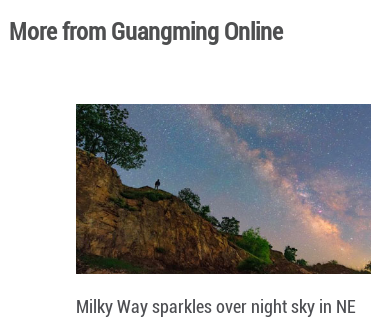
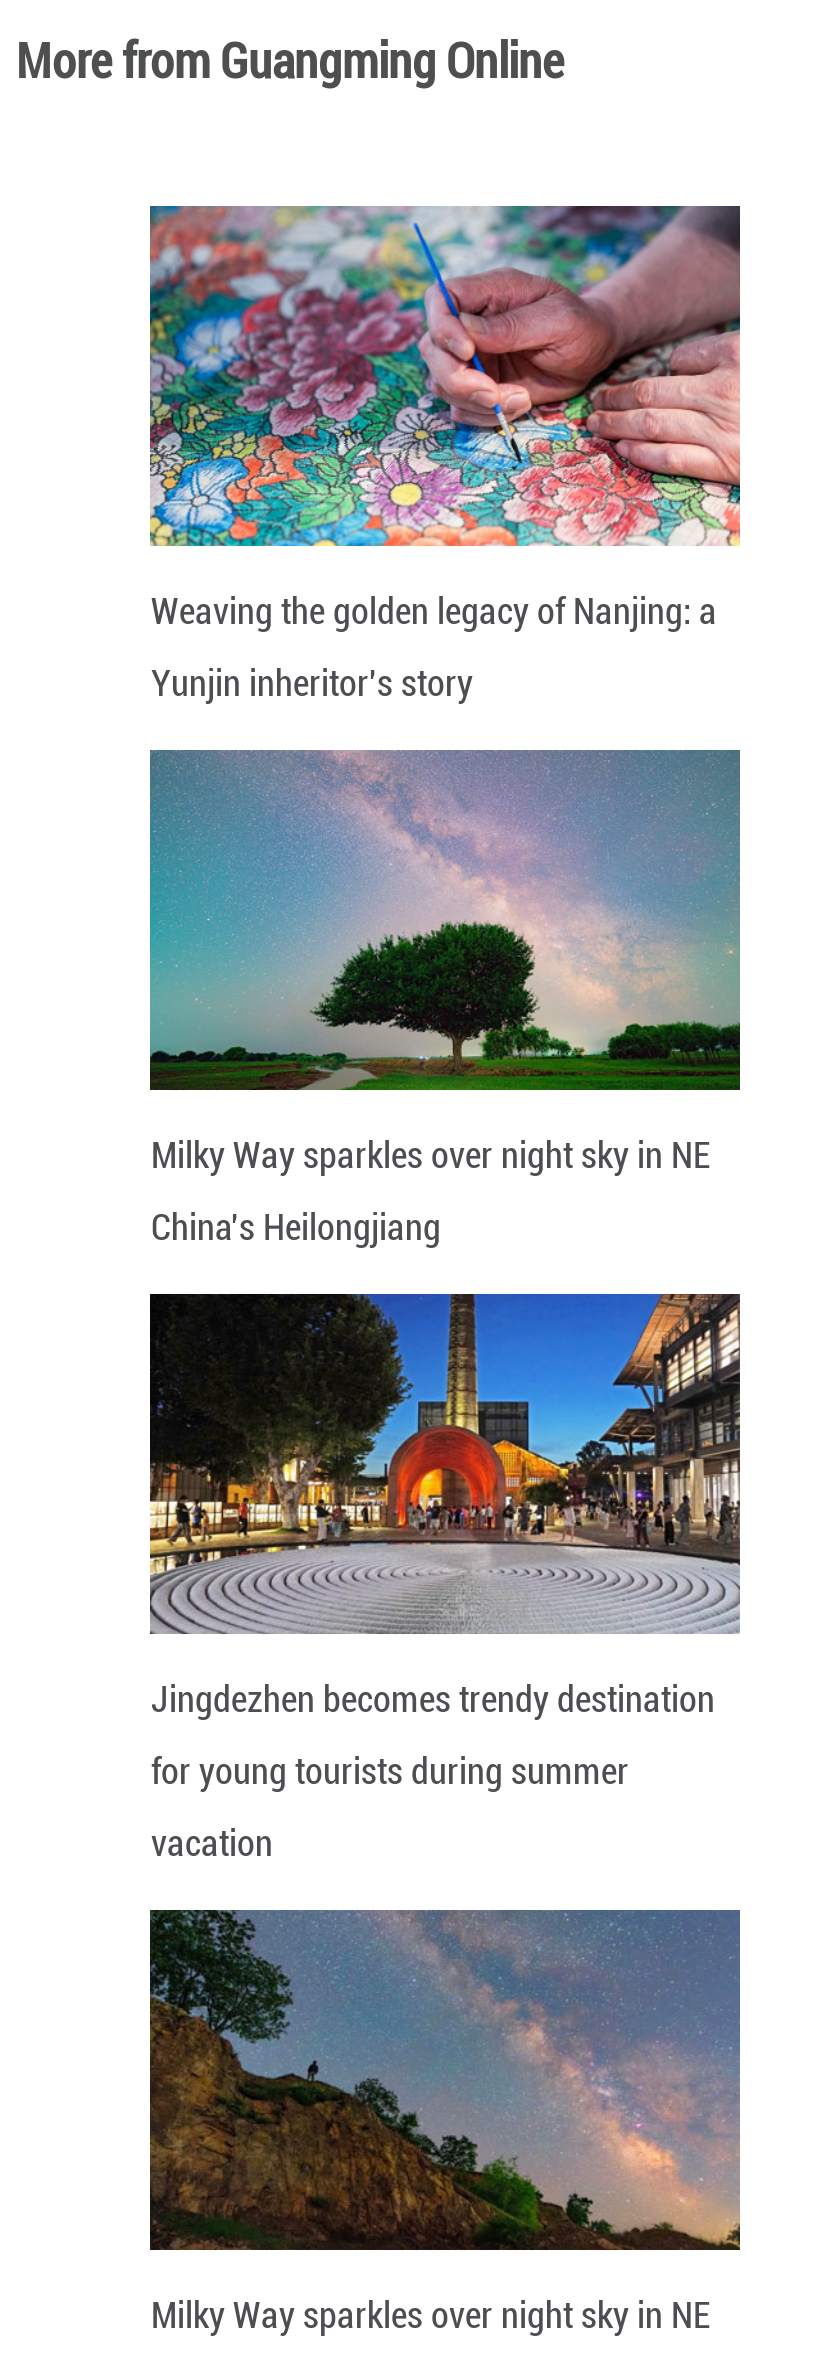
none -> [148,204,742,704] [image] | Weaving the golden legacy of Nanjing: a | Yunjin inheritor's story
none -> [148,748,742,1248] [image] | Milky Way sparkles over night sky in NE | China's Heilongjiang
none -> [148,1292,742,1864] [image] | Jingdezhen becomes trendy destination | for young tourists during summer | vacation

